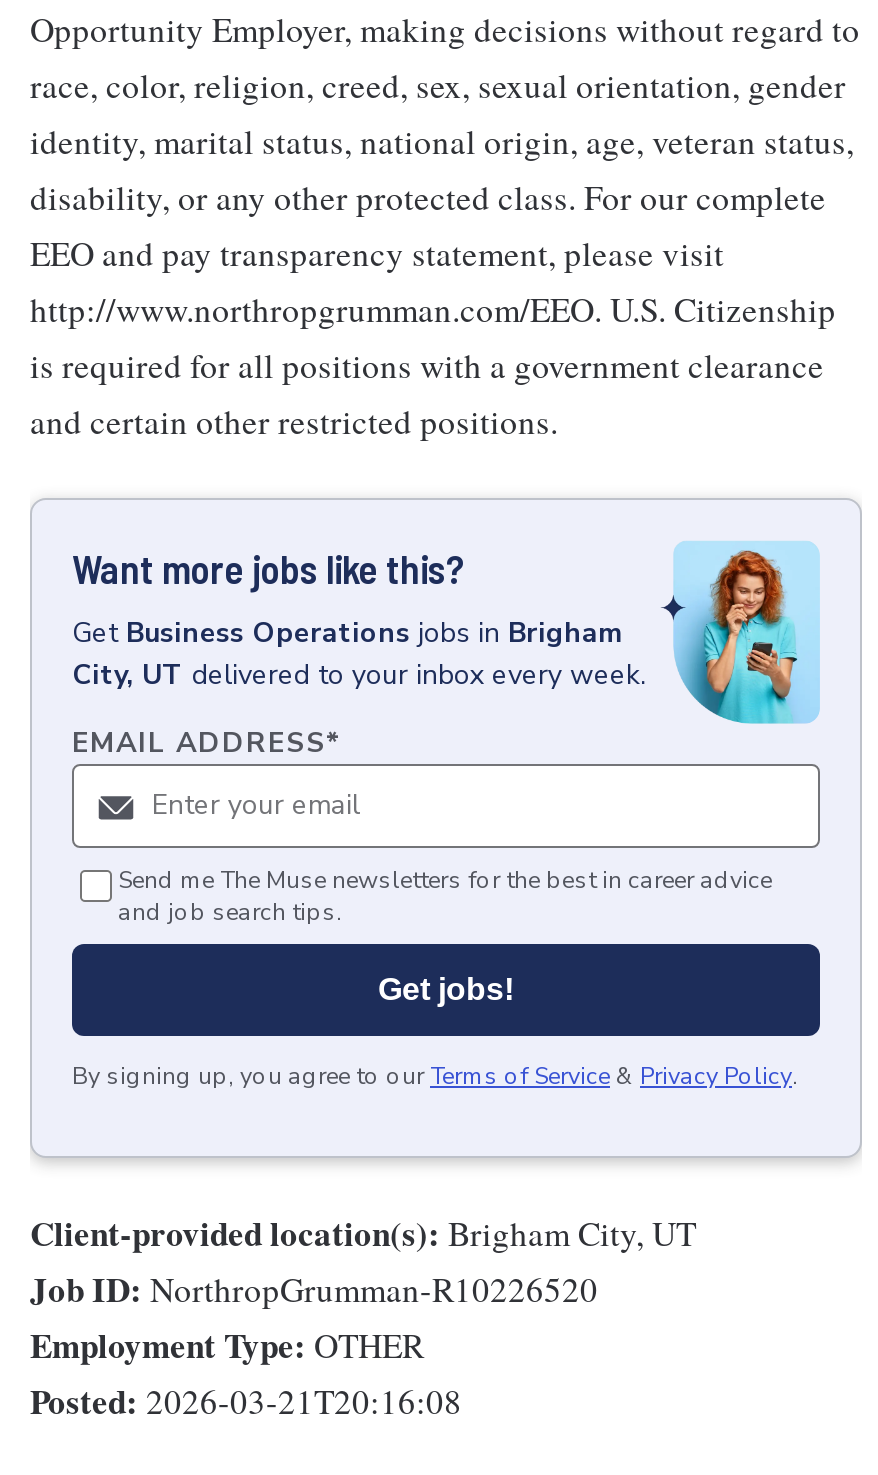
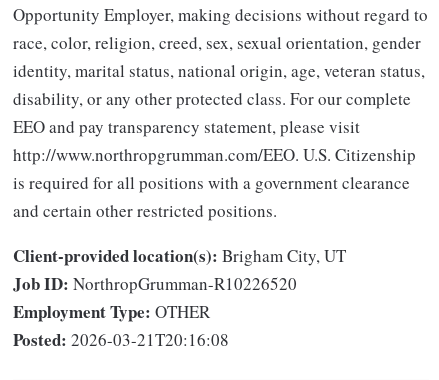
[30,498,862,1162] [image] | Want more jobs like this? | Get Business Operations jobs in Brigham | City, UT delivered to your inbox every week. | EMAIL ADDRESS* -> none
[72,864,798,1092] Send me The Muse newsletters for the best in career advice | and job search tips. | Get jobs! | By signing up, you agree to our Terms of Service & Privacy Policy. -> none

